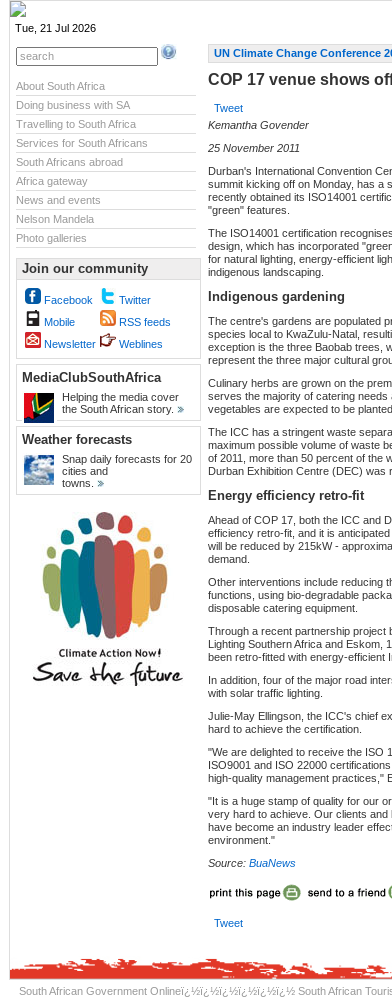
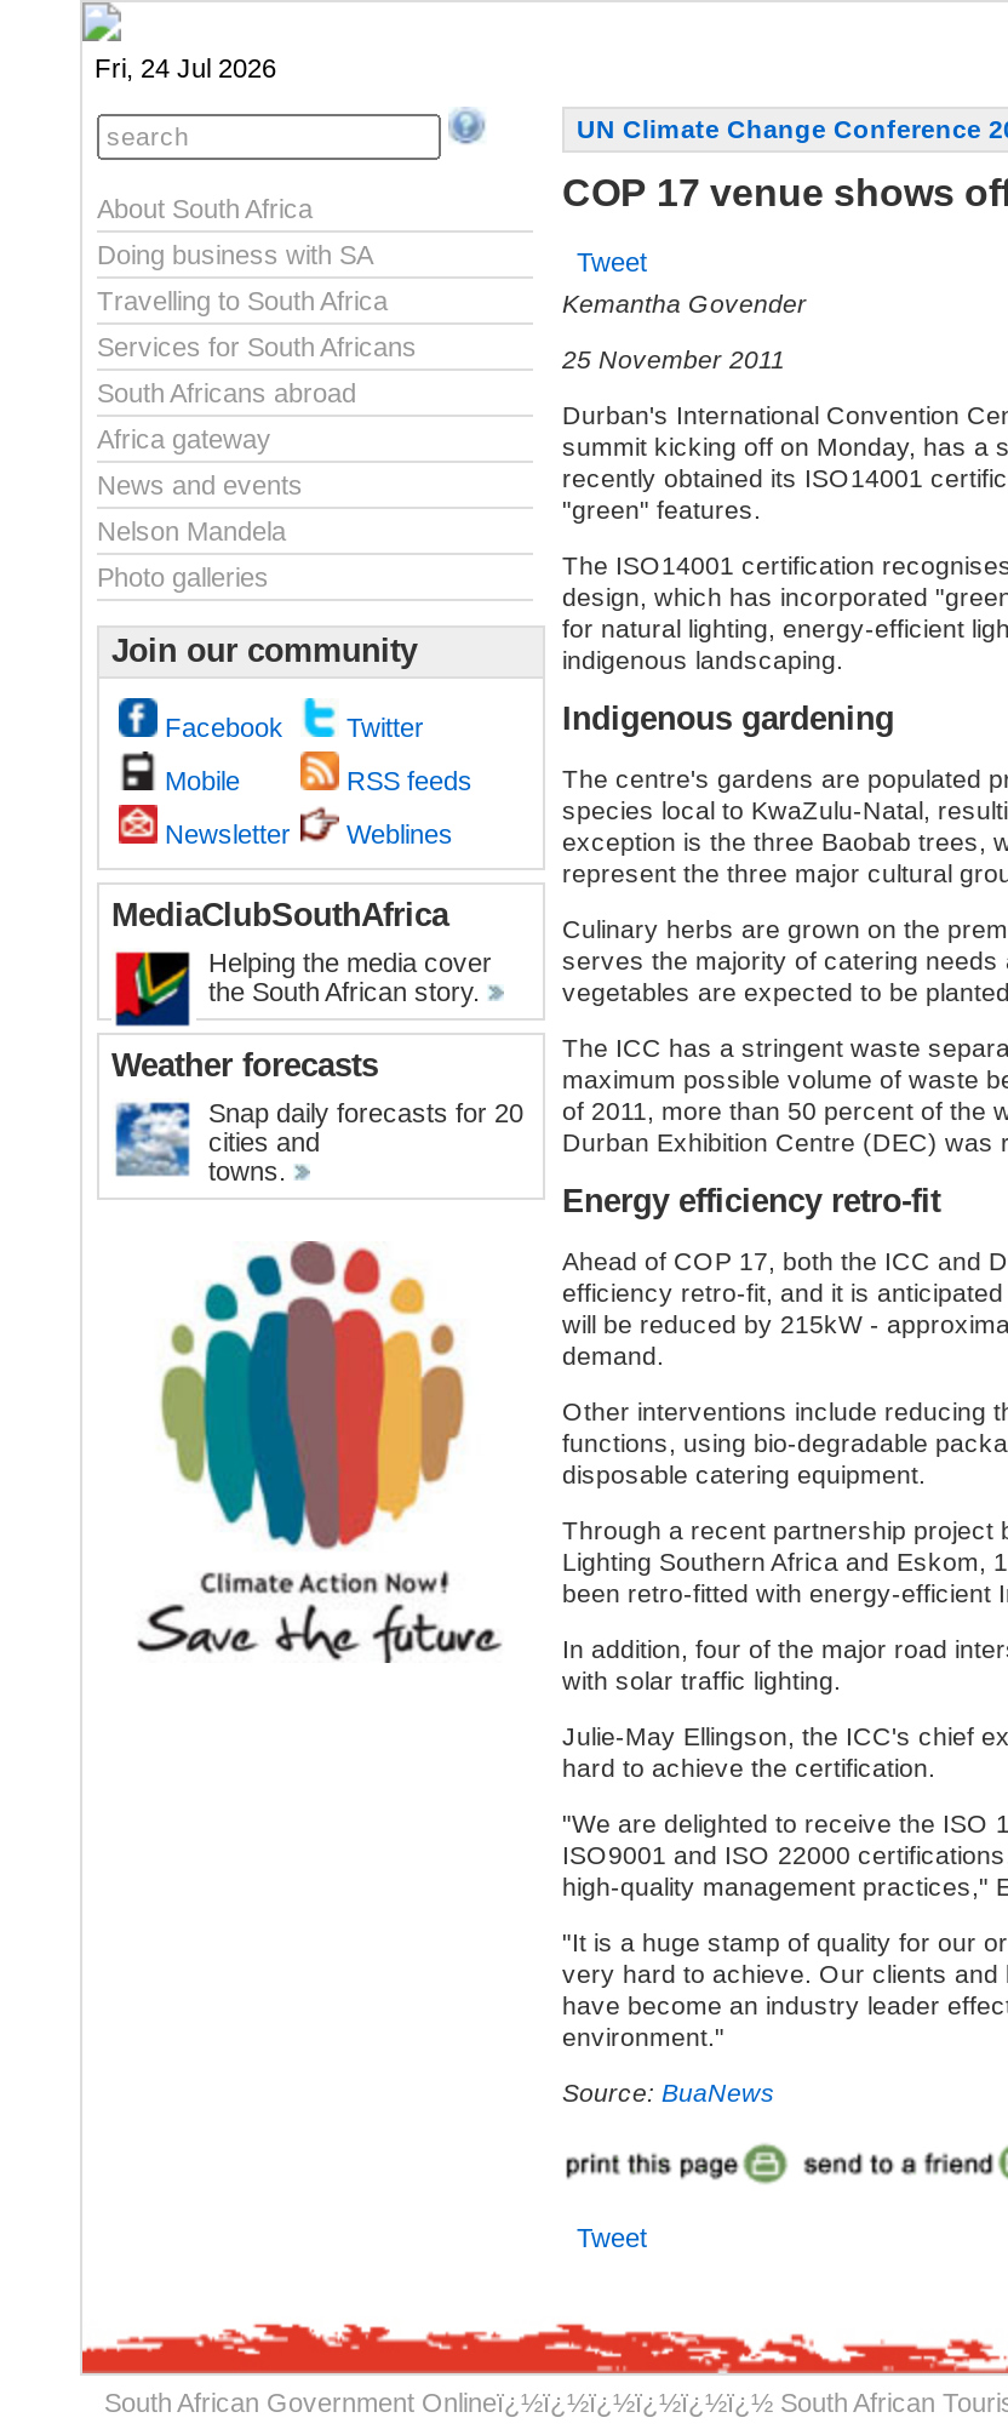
[15,22,96,34] Tue, 21 Jul 2026 -> [94,53,276,82] Fri, 24 Jul 2026

